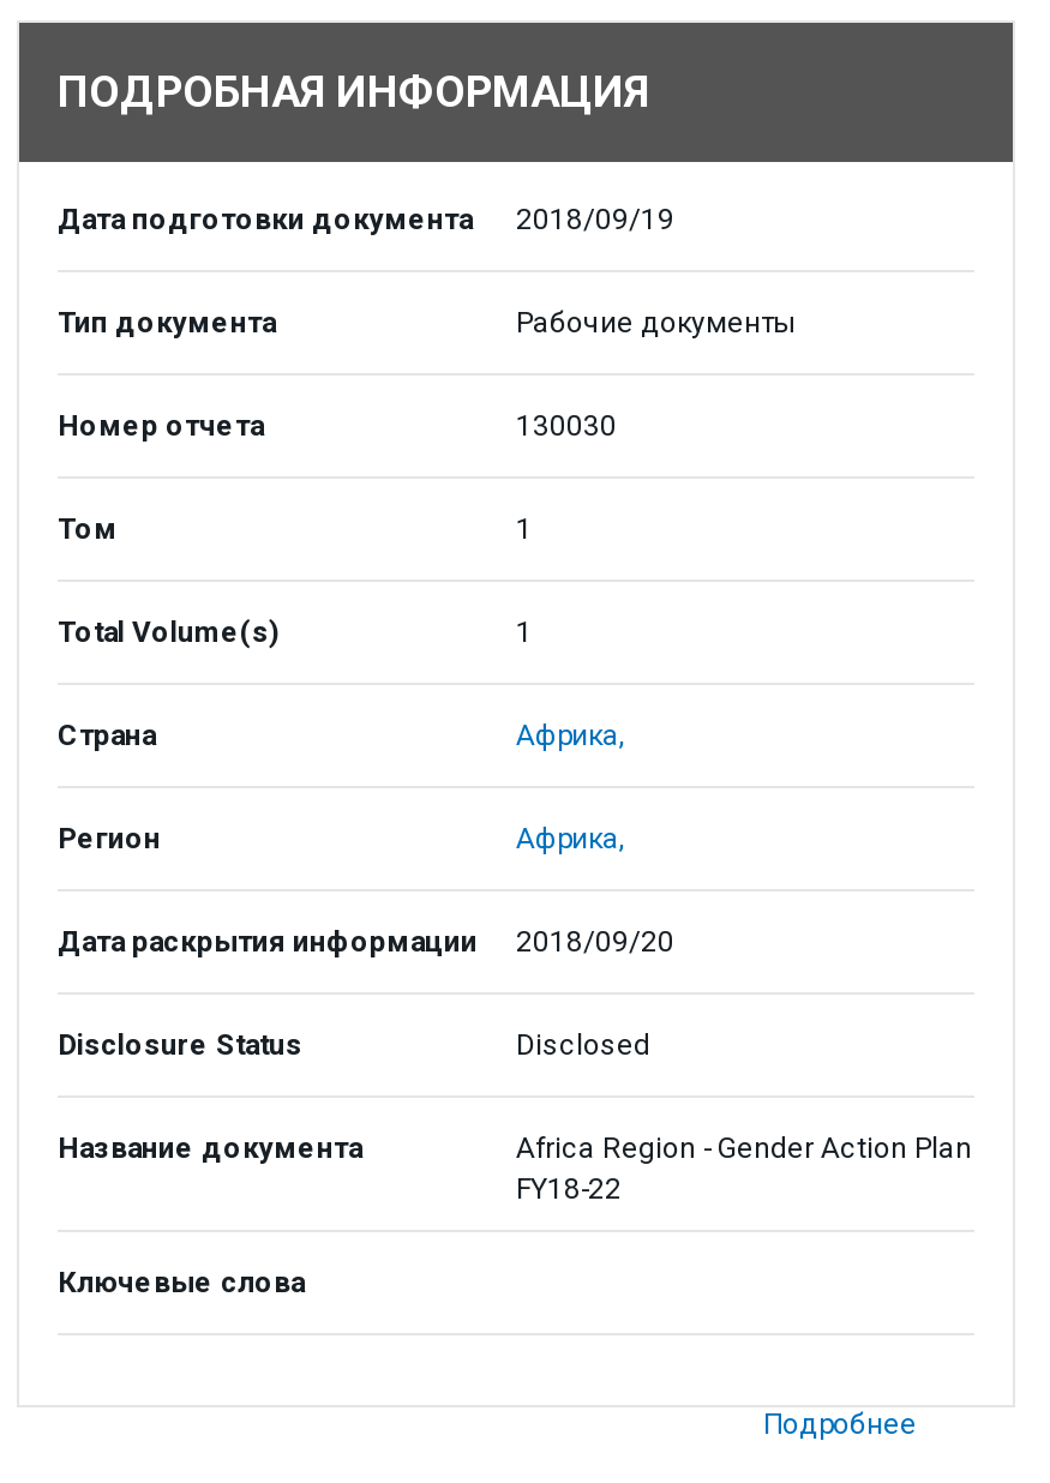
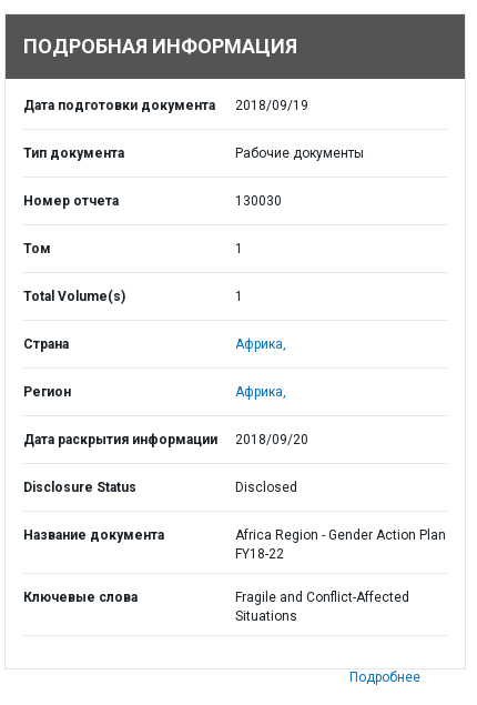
none -> [235,590,409,624] Fragile and Conflict-Affected | Situations

